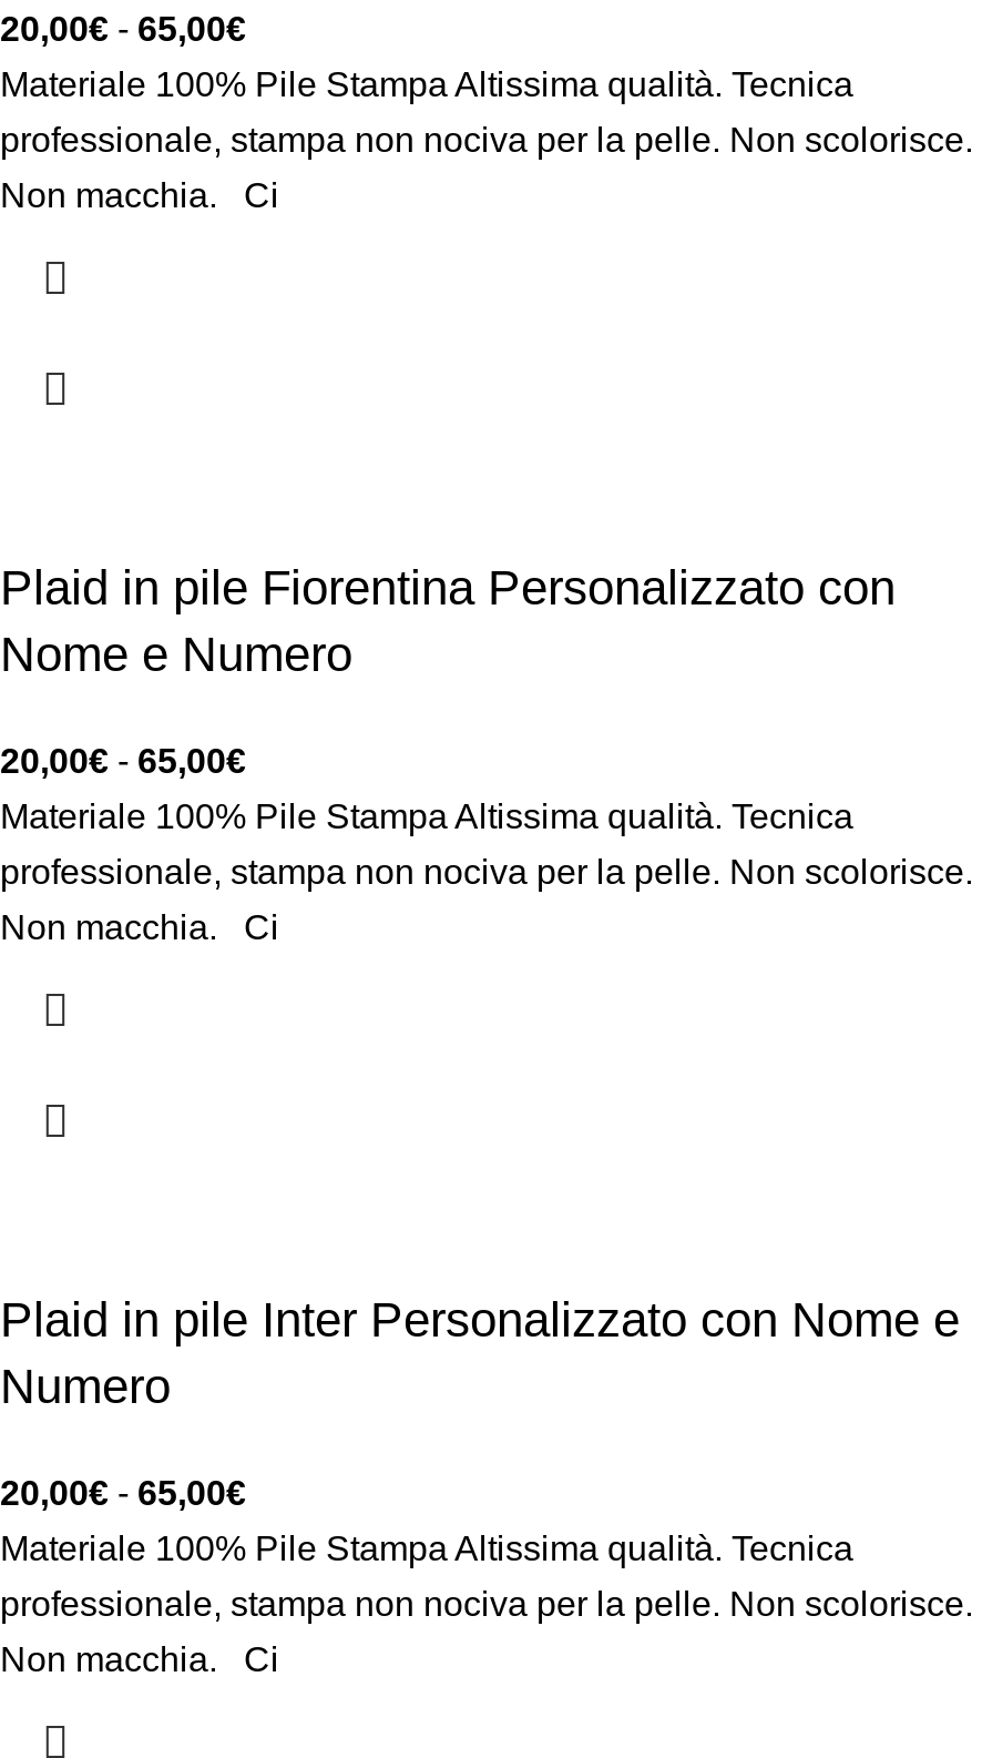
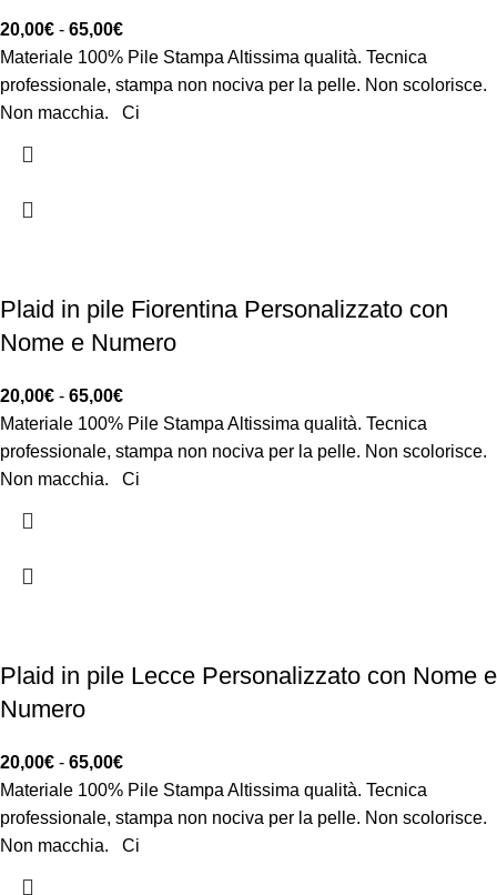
[0,1293,960,1348] Plaid in pile Inter Personalizzato con Nome e -> [0,662,497,690] Plaid in pile Lecce Personalizzato con Nome e

